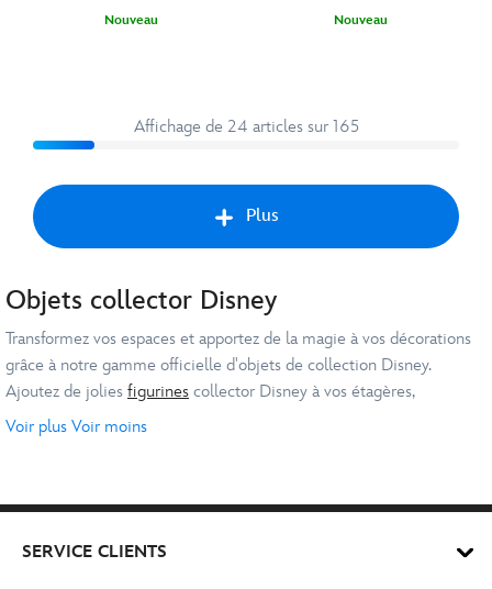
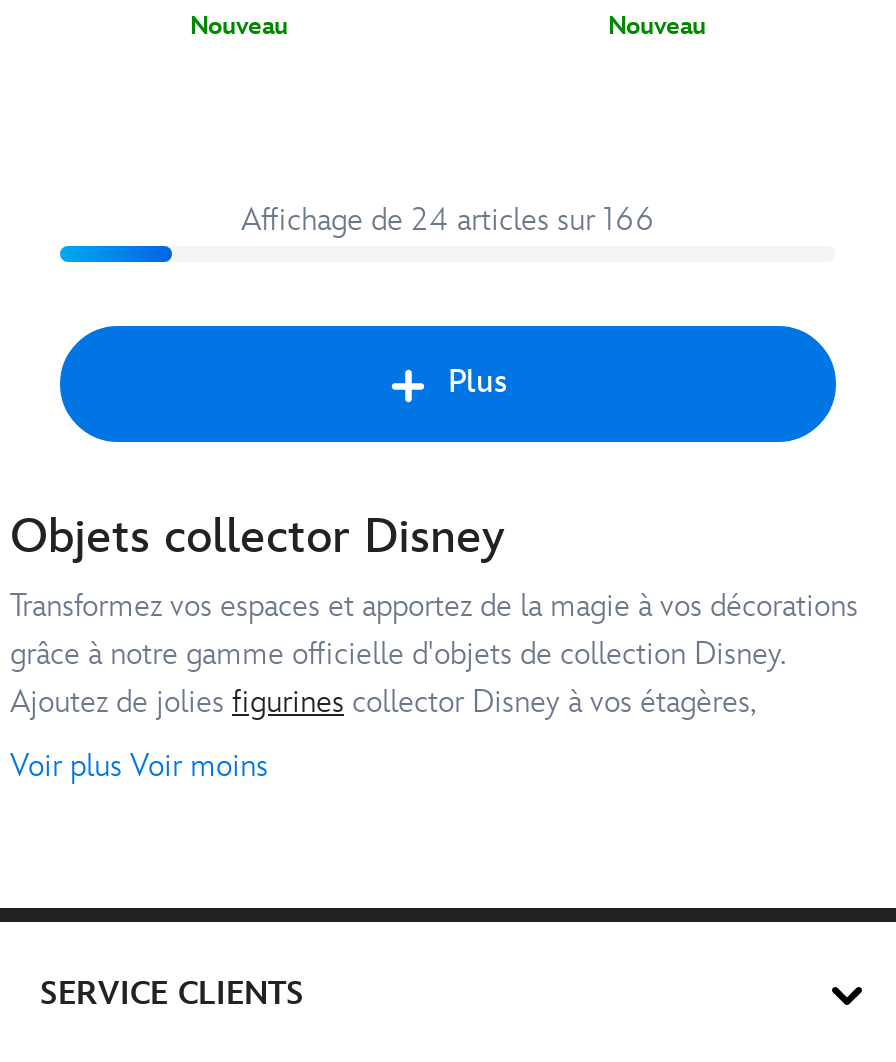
[133,117,359,138] Affichage de 24 articles sur 165 -> [241,203,655,241] Affichage de 24 articles sur 166

